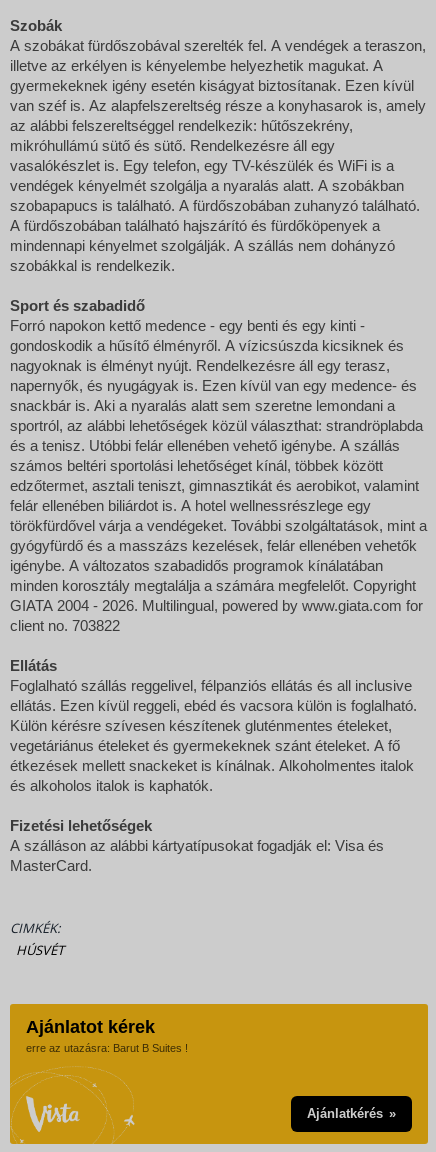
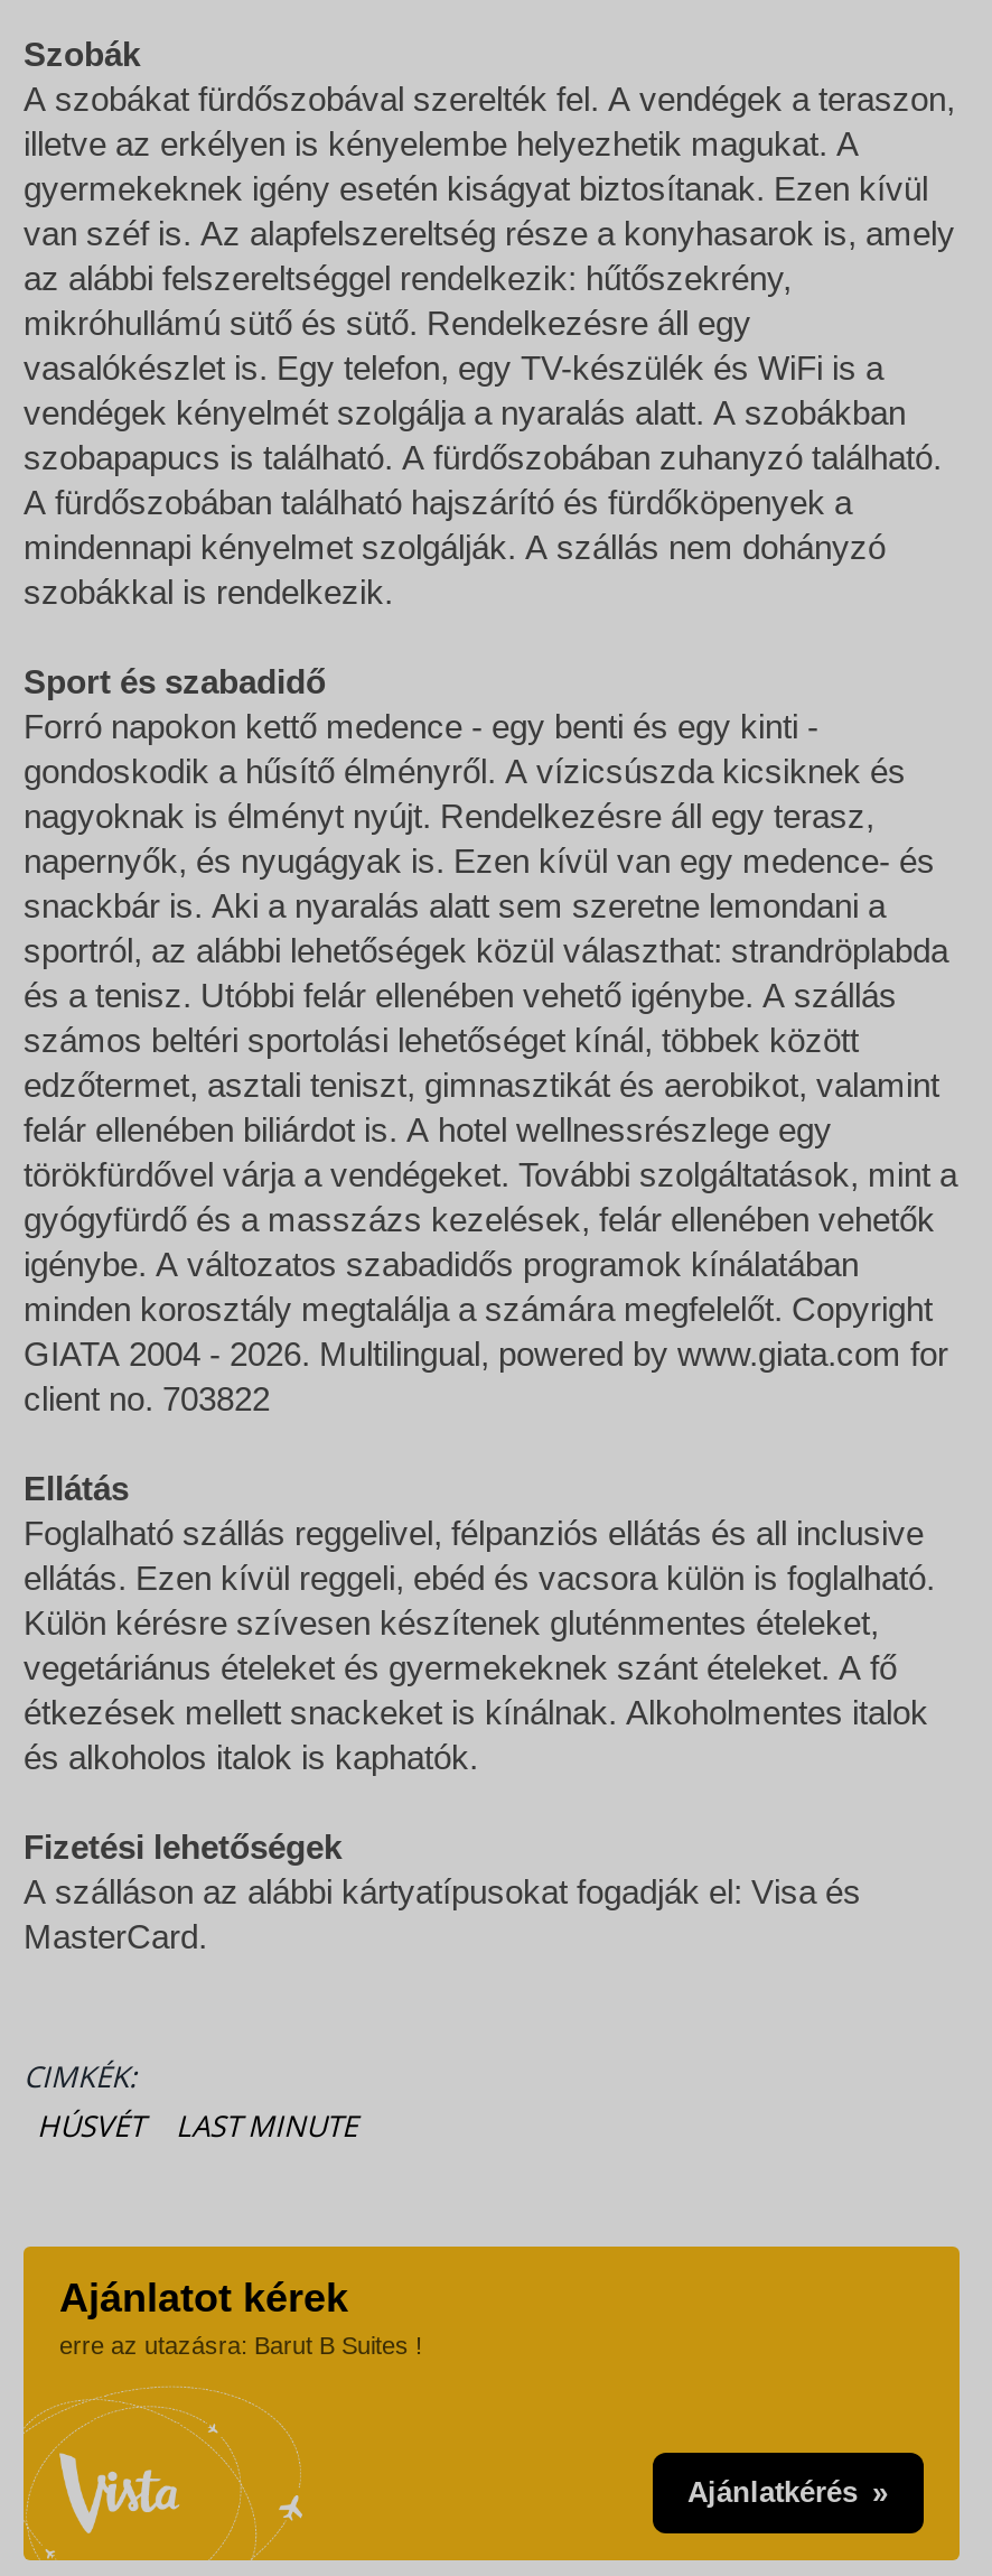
none -> [176,2104,357,2145] LAST MINUTE

